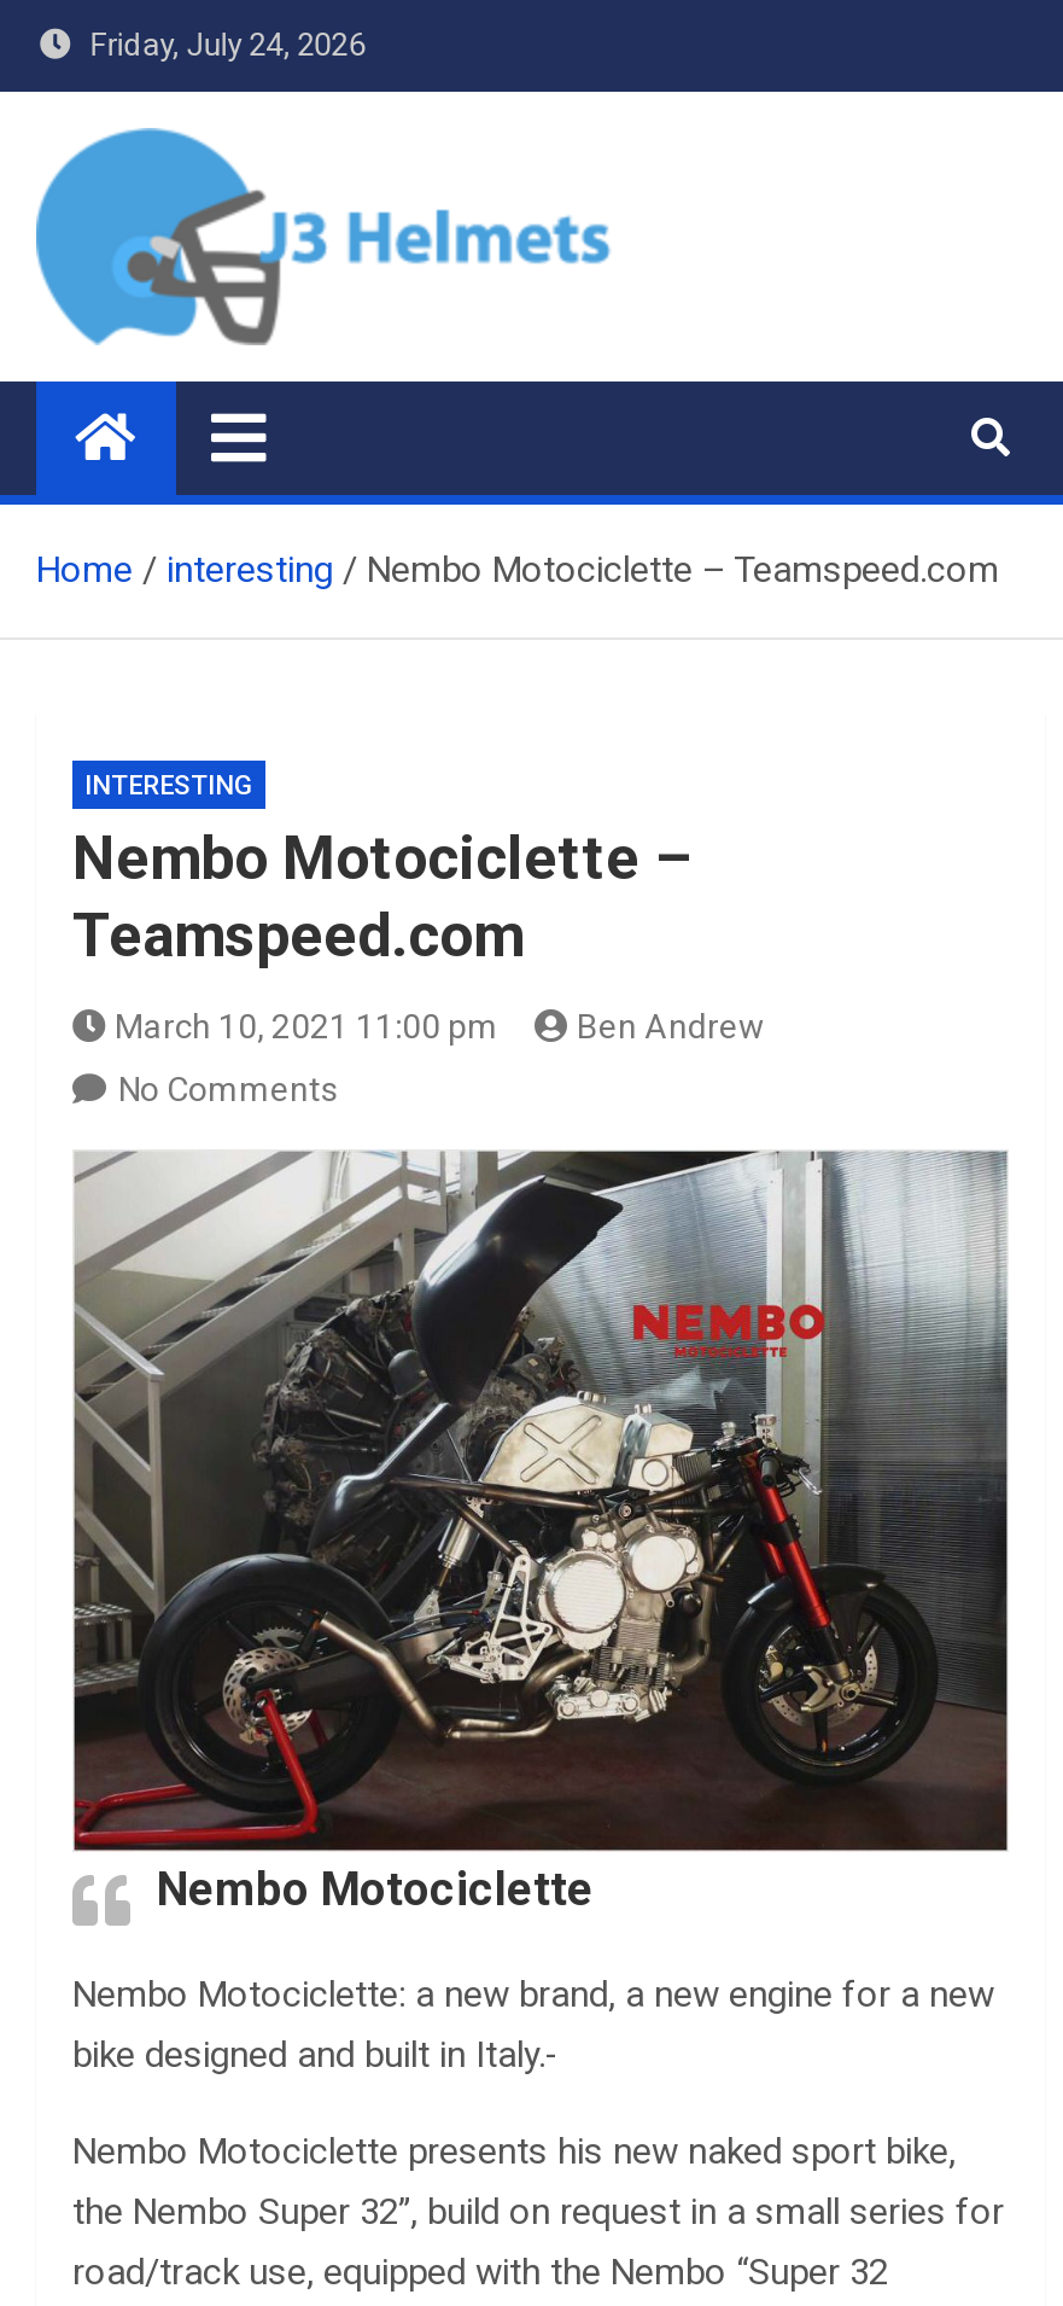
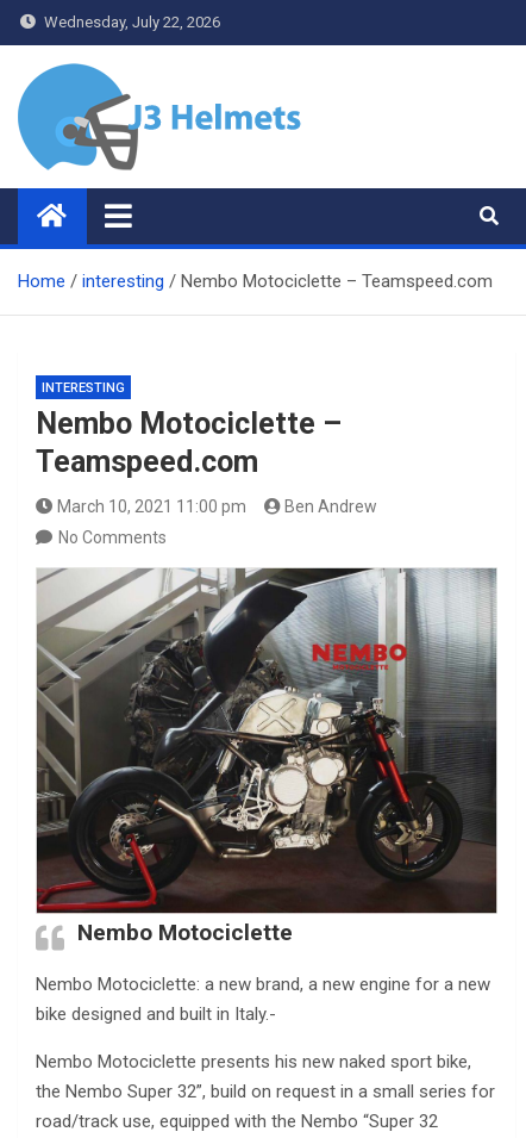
[75,27,365,63] Friday, July 24, 2026 -> [37,13,220,31] Wednesday, July 22, 2026

